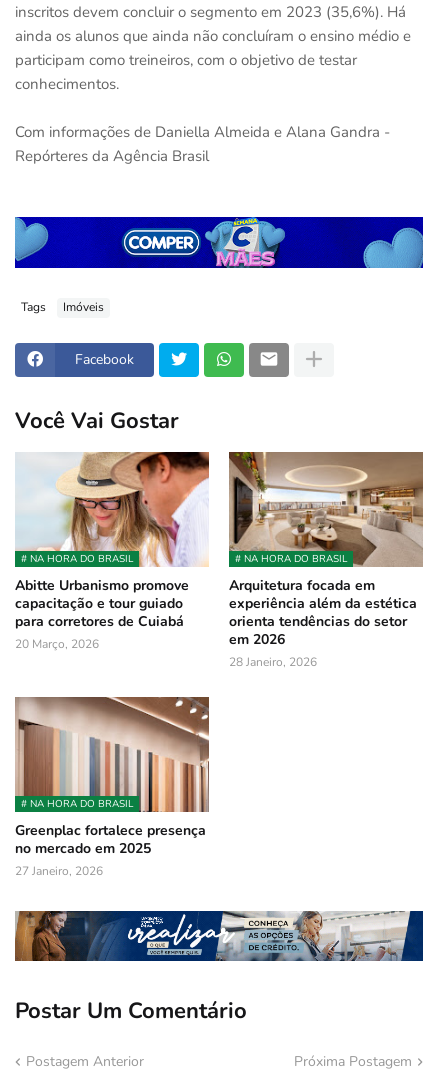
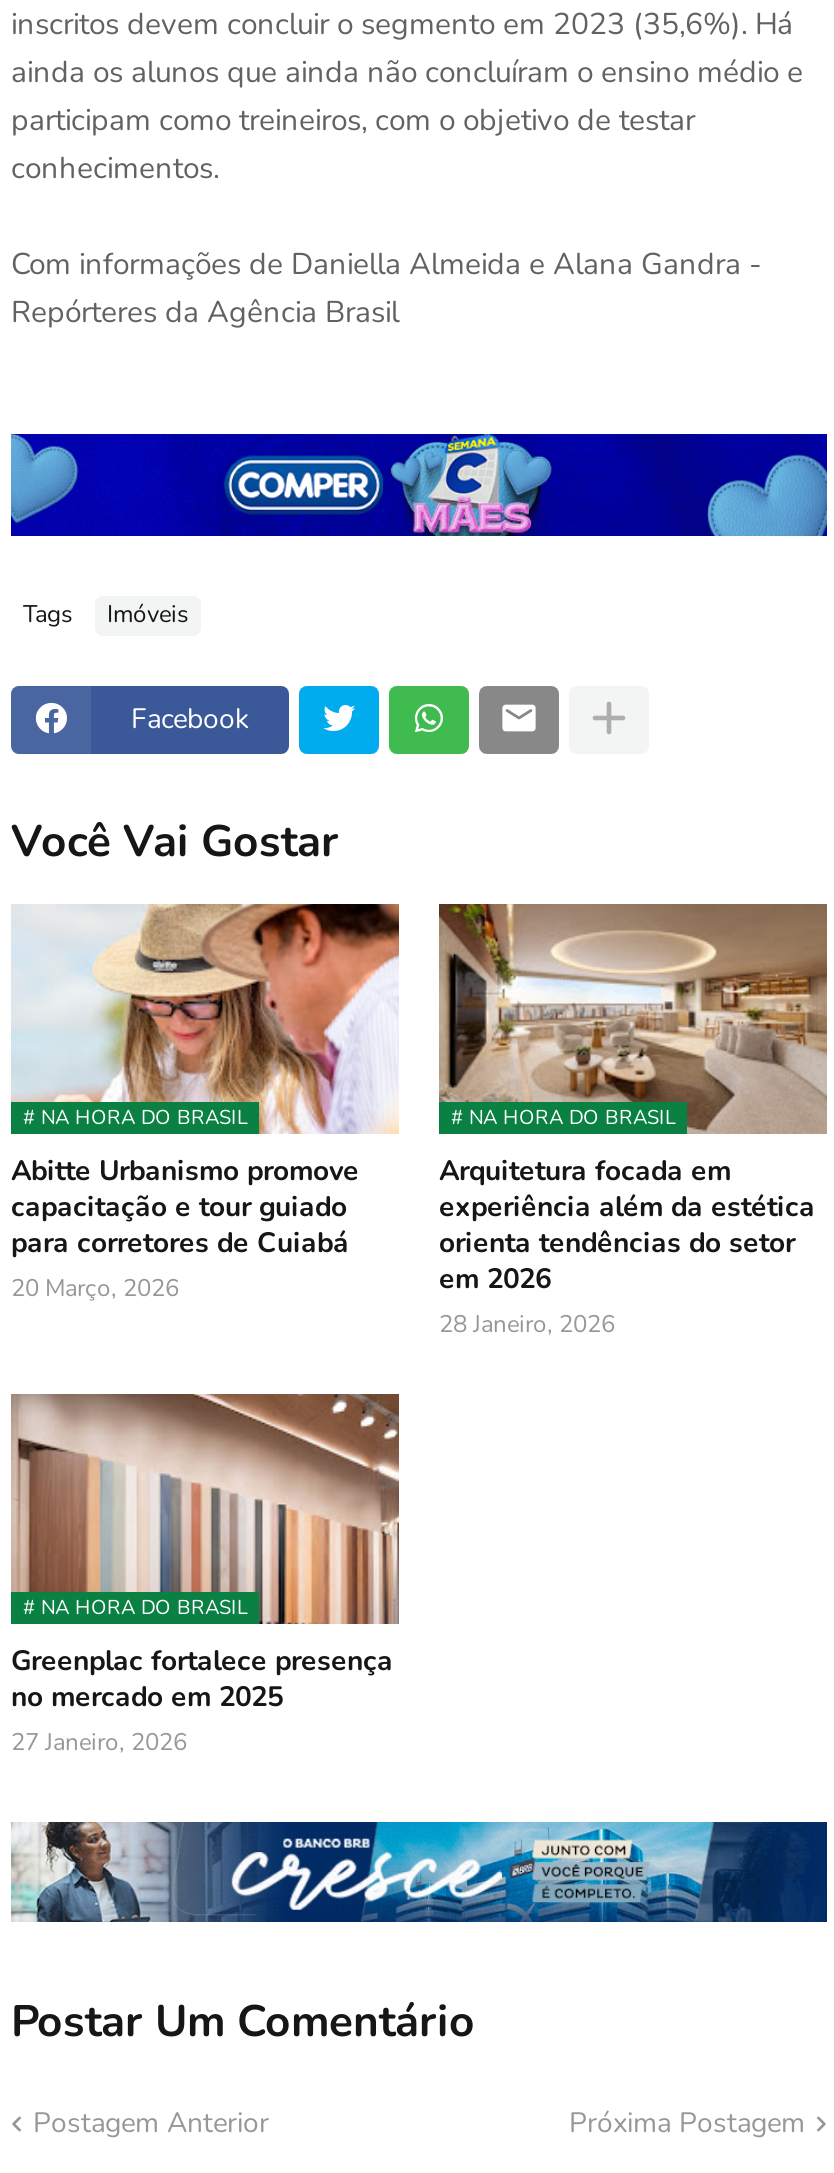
[14,910,411,962] [image] -> [11,1820,801,1924] [image]

